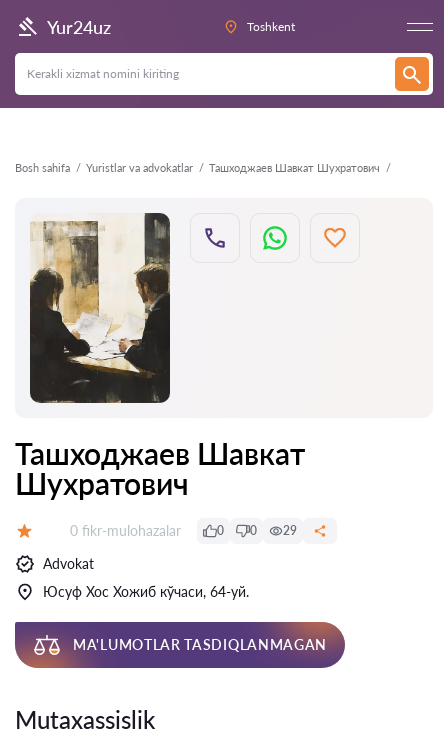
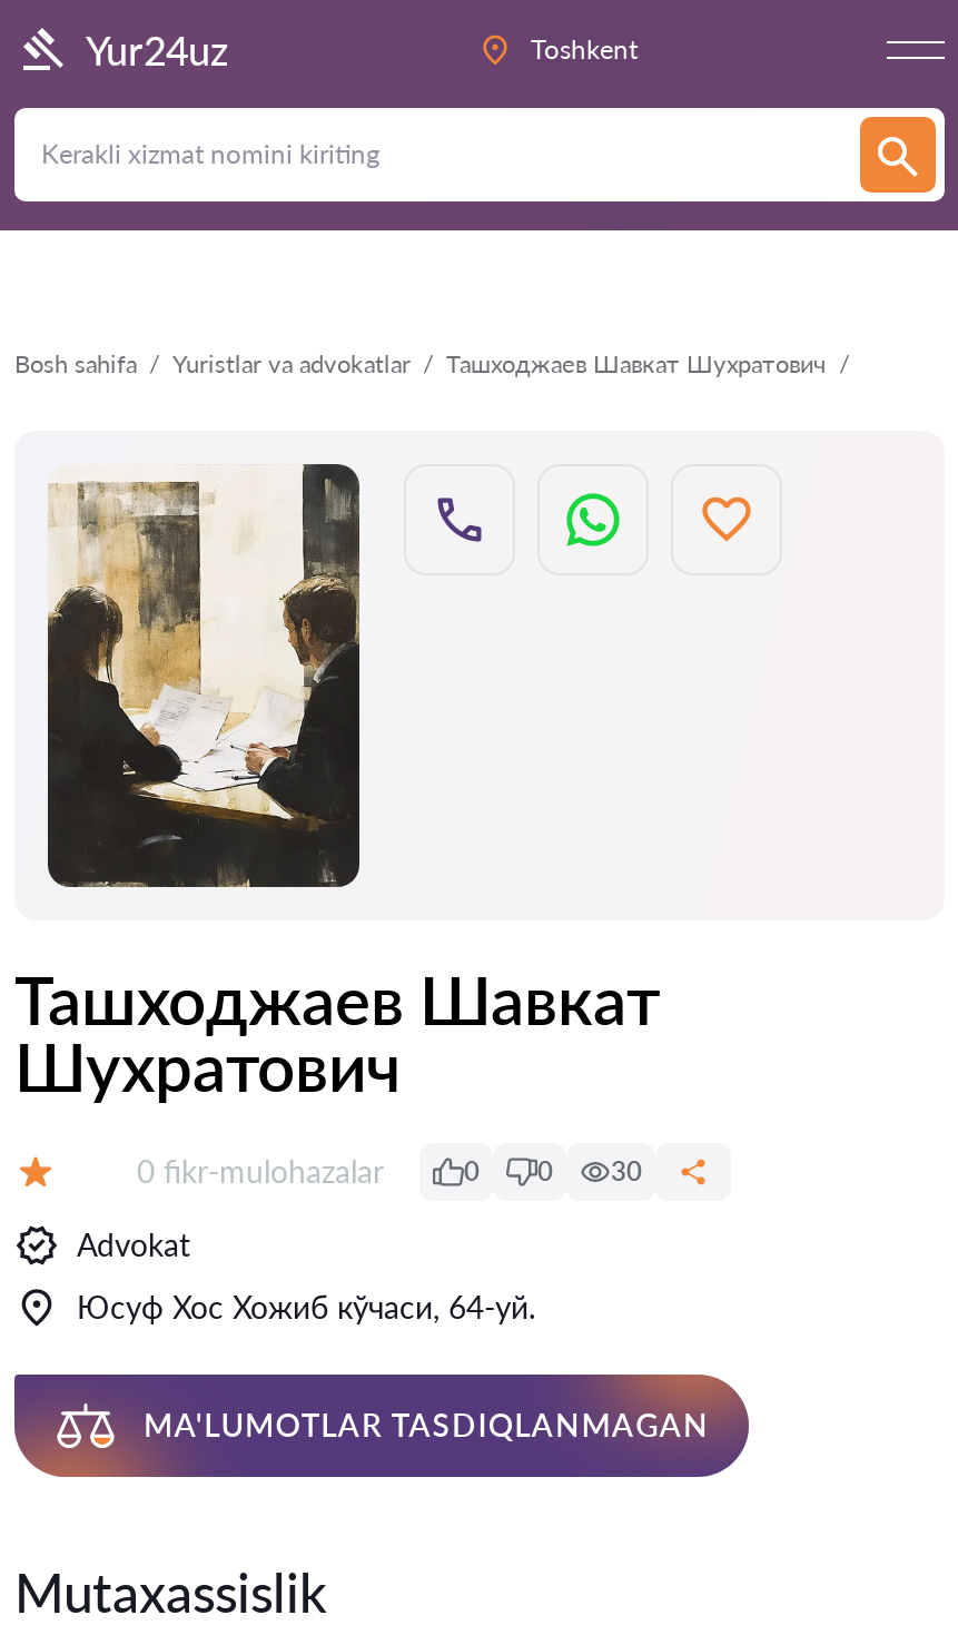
[283,523,297,538] 29 -> [611,1154,642,1188] 30

